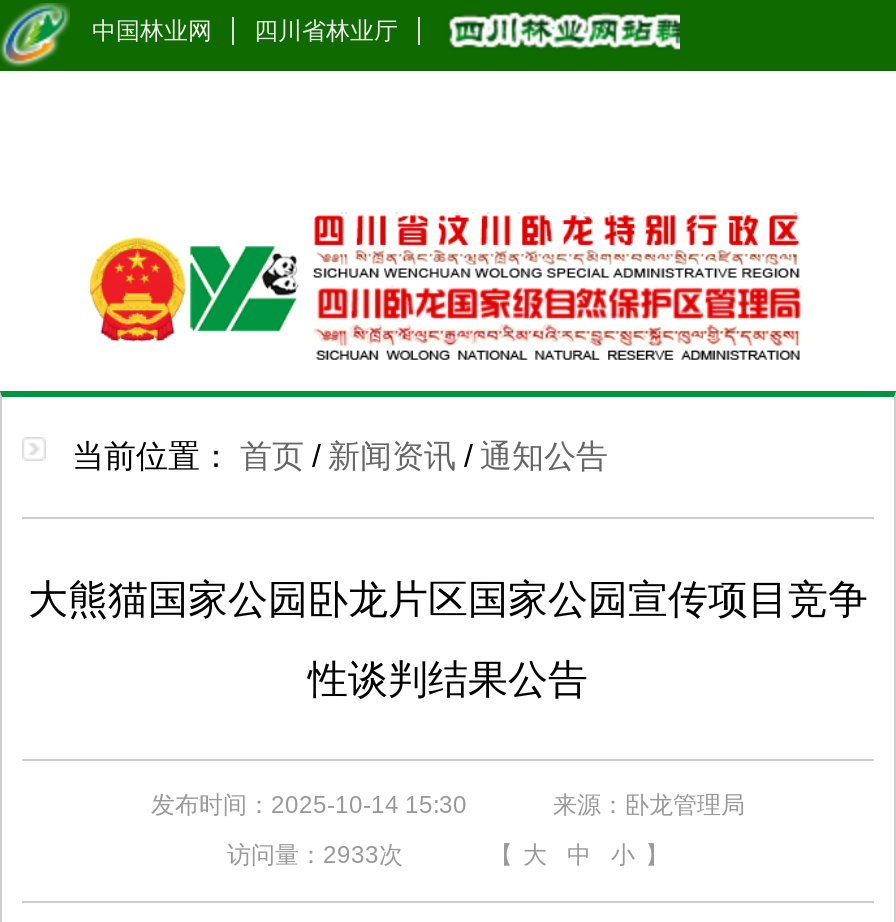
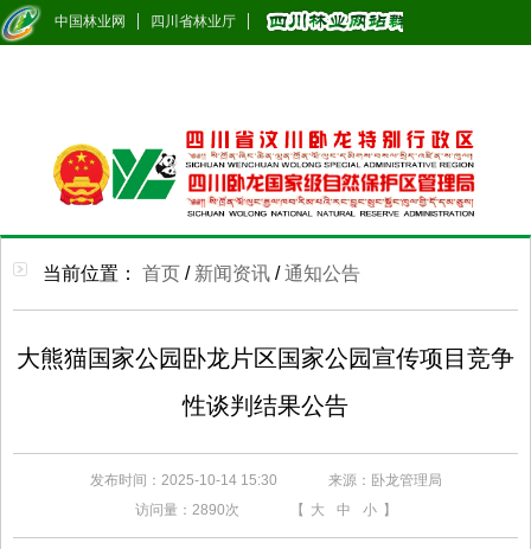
[227,841,403,869] 访问量：2933次 -> [135,502,239,518] 访问量：2890次

